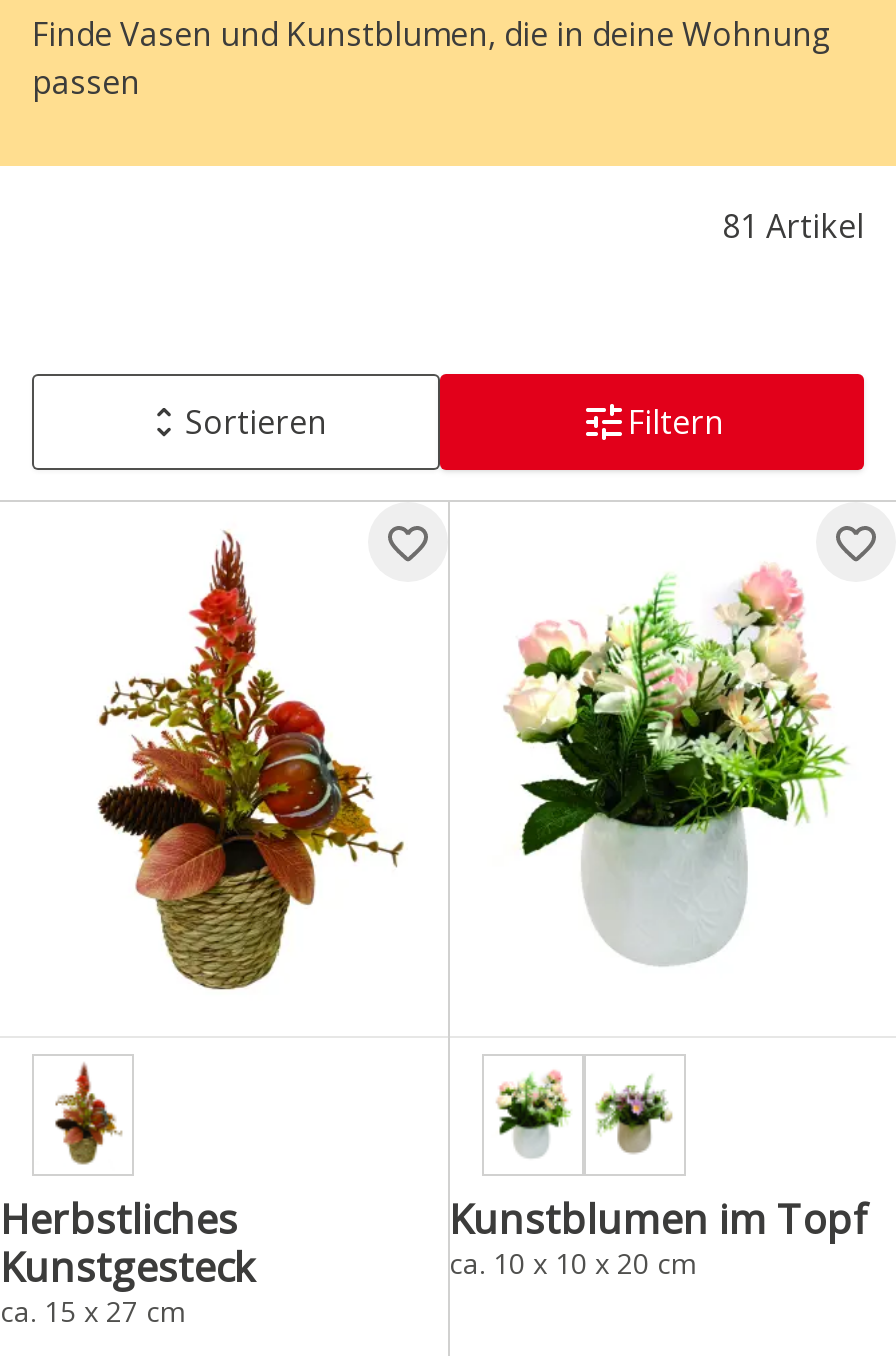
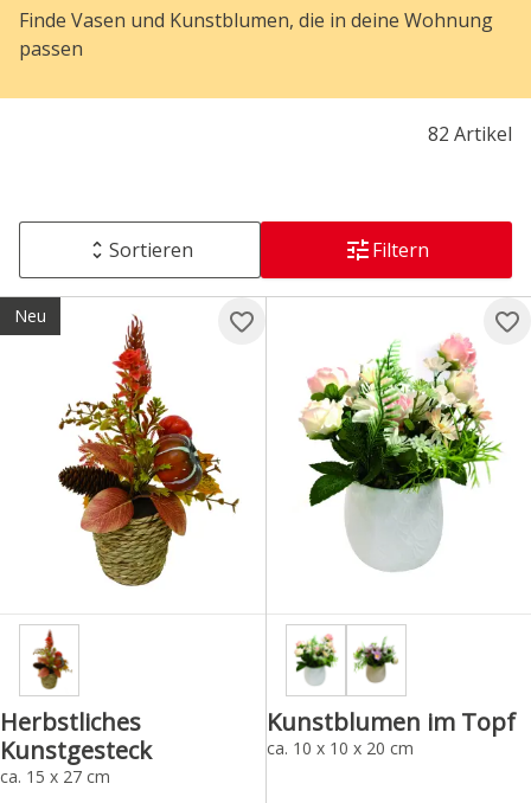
[722,204,864,248] 81 Artikel -> [428,121,512,147] 82 Artikel
none -> [14,304,46,327] Neu

